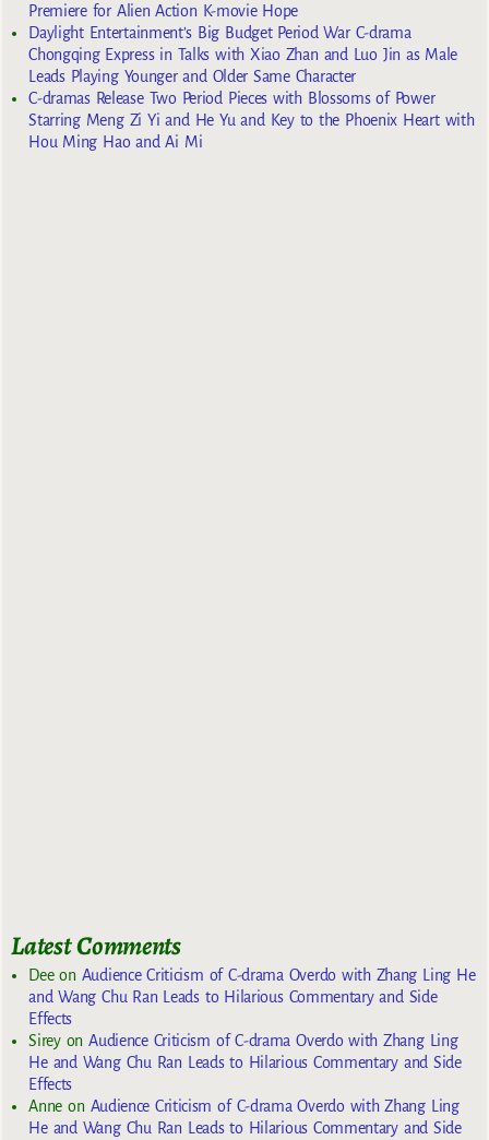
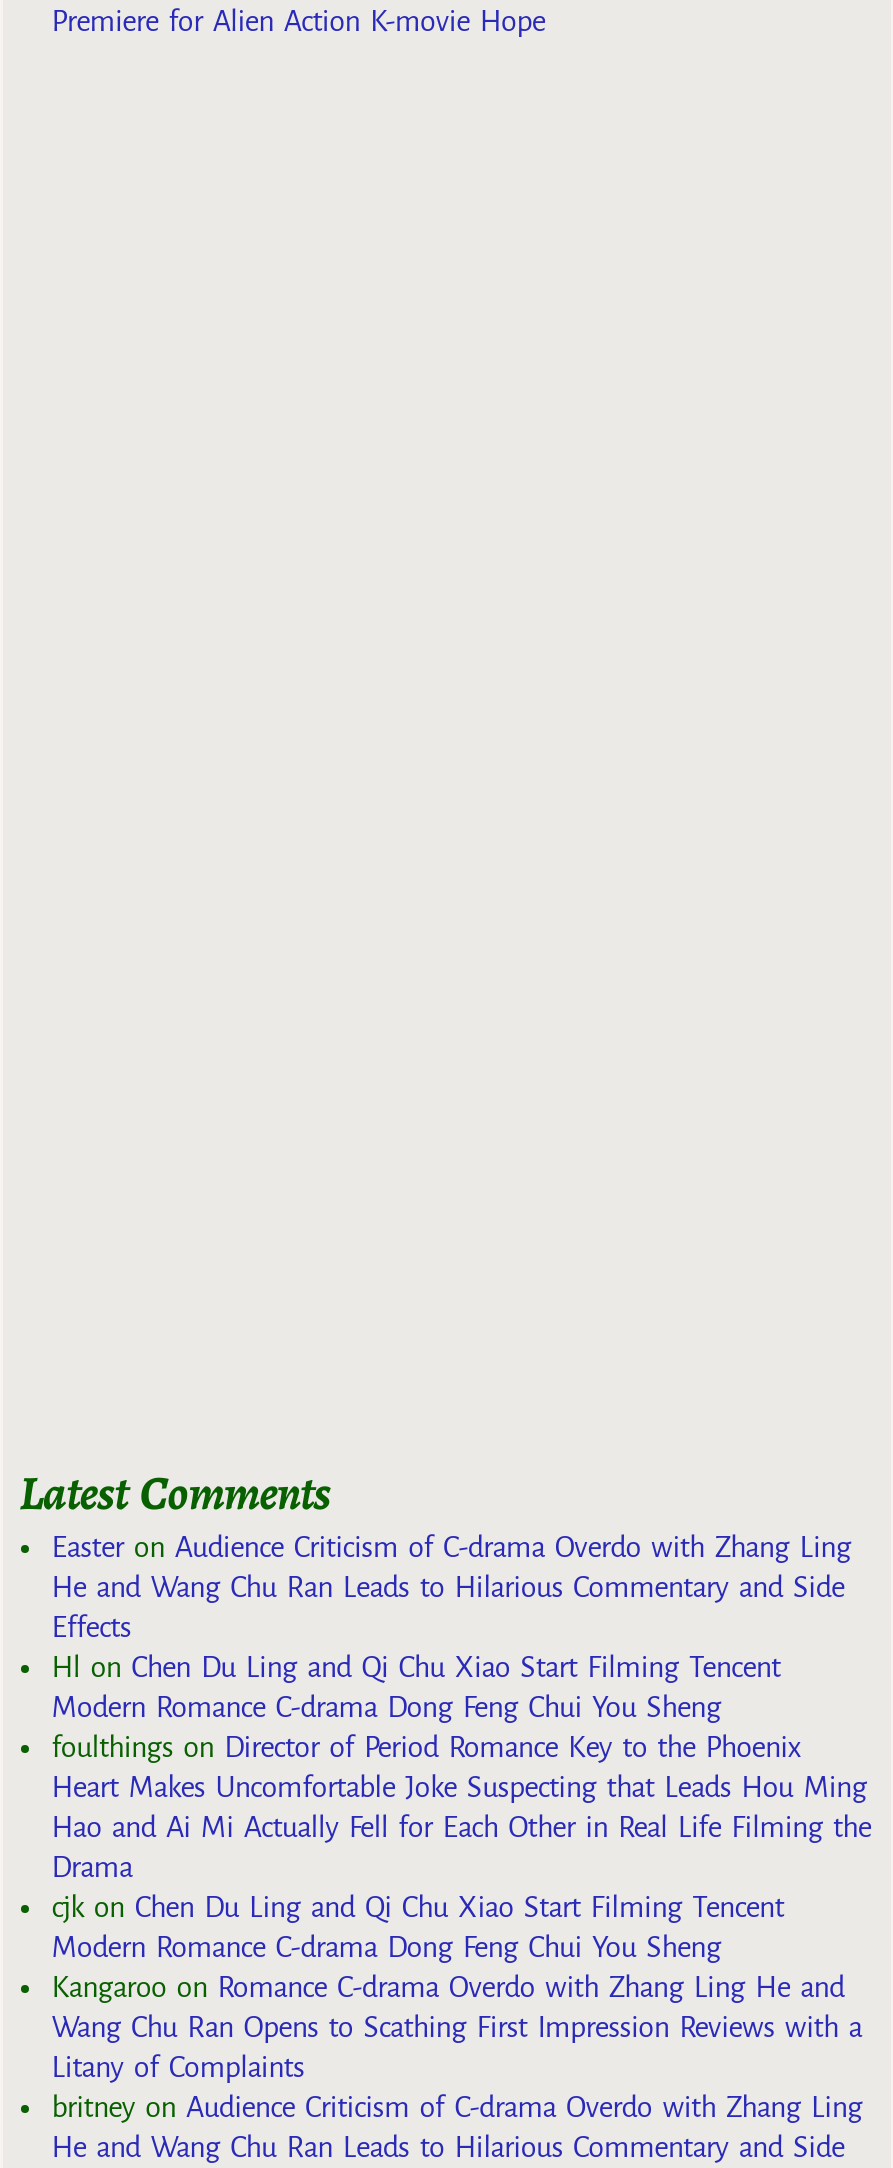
[29,24,474,151] Daylight Entertainment’s Big Budget Period War C-drama | Chongqing Express in Talks with Xiao Zhan and Luo Jin as Male | Leads Playing Younger and Older Same Character | C-dramas Release Two Period Pieces with Blossoms of Power | Starring Meng Zi Yi and He Yu and Key to the Phoenix Heart with | Hou Ming Hao and Ai Mi -> none
moved [11,928,181,963] -> [19,1460,331,1524]: Latest Comments
[29,967,475,1050] Dee on Audience Criticism of C-drama Overdo with Zhang Ling He | and Wang Chu Ran Leads to Hilarious Commentary and Side | Effects | Sirey on Audience Criticism of C-drama Overdo with Zhang Ling -> [51,1531,851,1563] Easter on Audience Criticism of C-drama Overdo with Zhang Ling
moved [29,1054,461,1093] -> [51,1571,844,1643]: He and Wang Chu Ran Leads to Hilarious Commentary and Side | Effects
[29,1098,459,1115] Anne on Audience Criticism of C-drama Overdo with Zhang Ling -> [51,1651,871,2123] Hl on Chen Du Ling and Qi Chu Xiao Start Filming Tencent | Modern Romance C-drama Dong Feng Chui You Sheng | foulthings on Director of Period Romance Key to the Phoenix | Heart Makes Uncomfortable Joke Suspecting that Leads Hou Ming | Hao and Ai Mi Actually Fell for Each Other in Real Life Filming the | Drama | cjk on Chen Du Ling and Qi Chu Xiao Start Filming Tencent | Modern Romance C-drama Dong Feng Chui You Sheng | Kangaroo on Romance C-drama Overdo with Zhang Ling He and | Wang Chu Ran Opens to Scathing First Impression Reviews with a | Litany of Complaints | britney on Audience Criticism of C-drama Overdo with Zhang Ling

